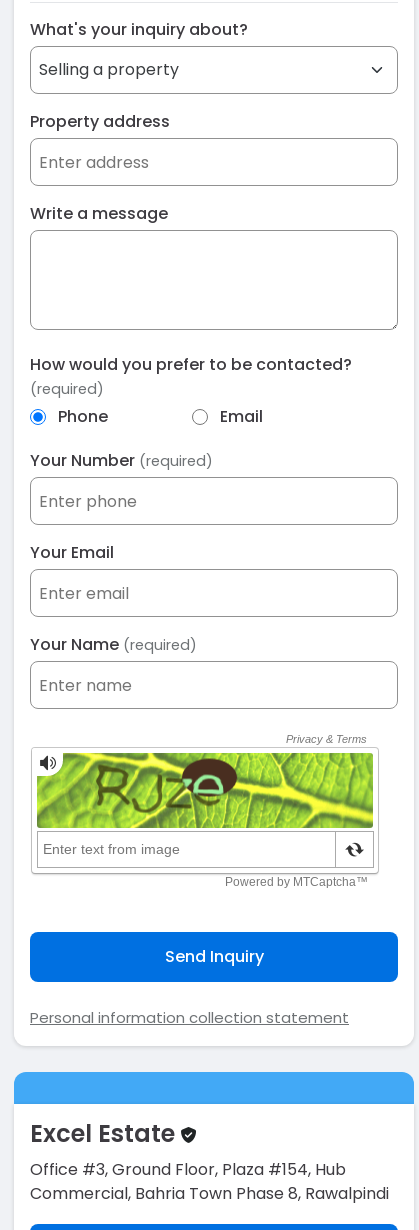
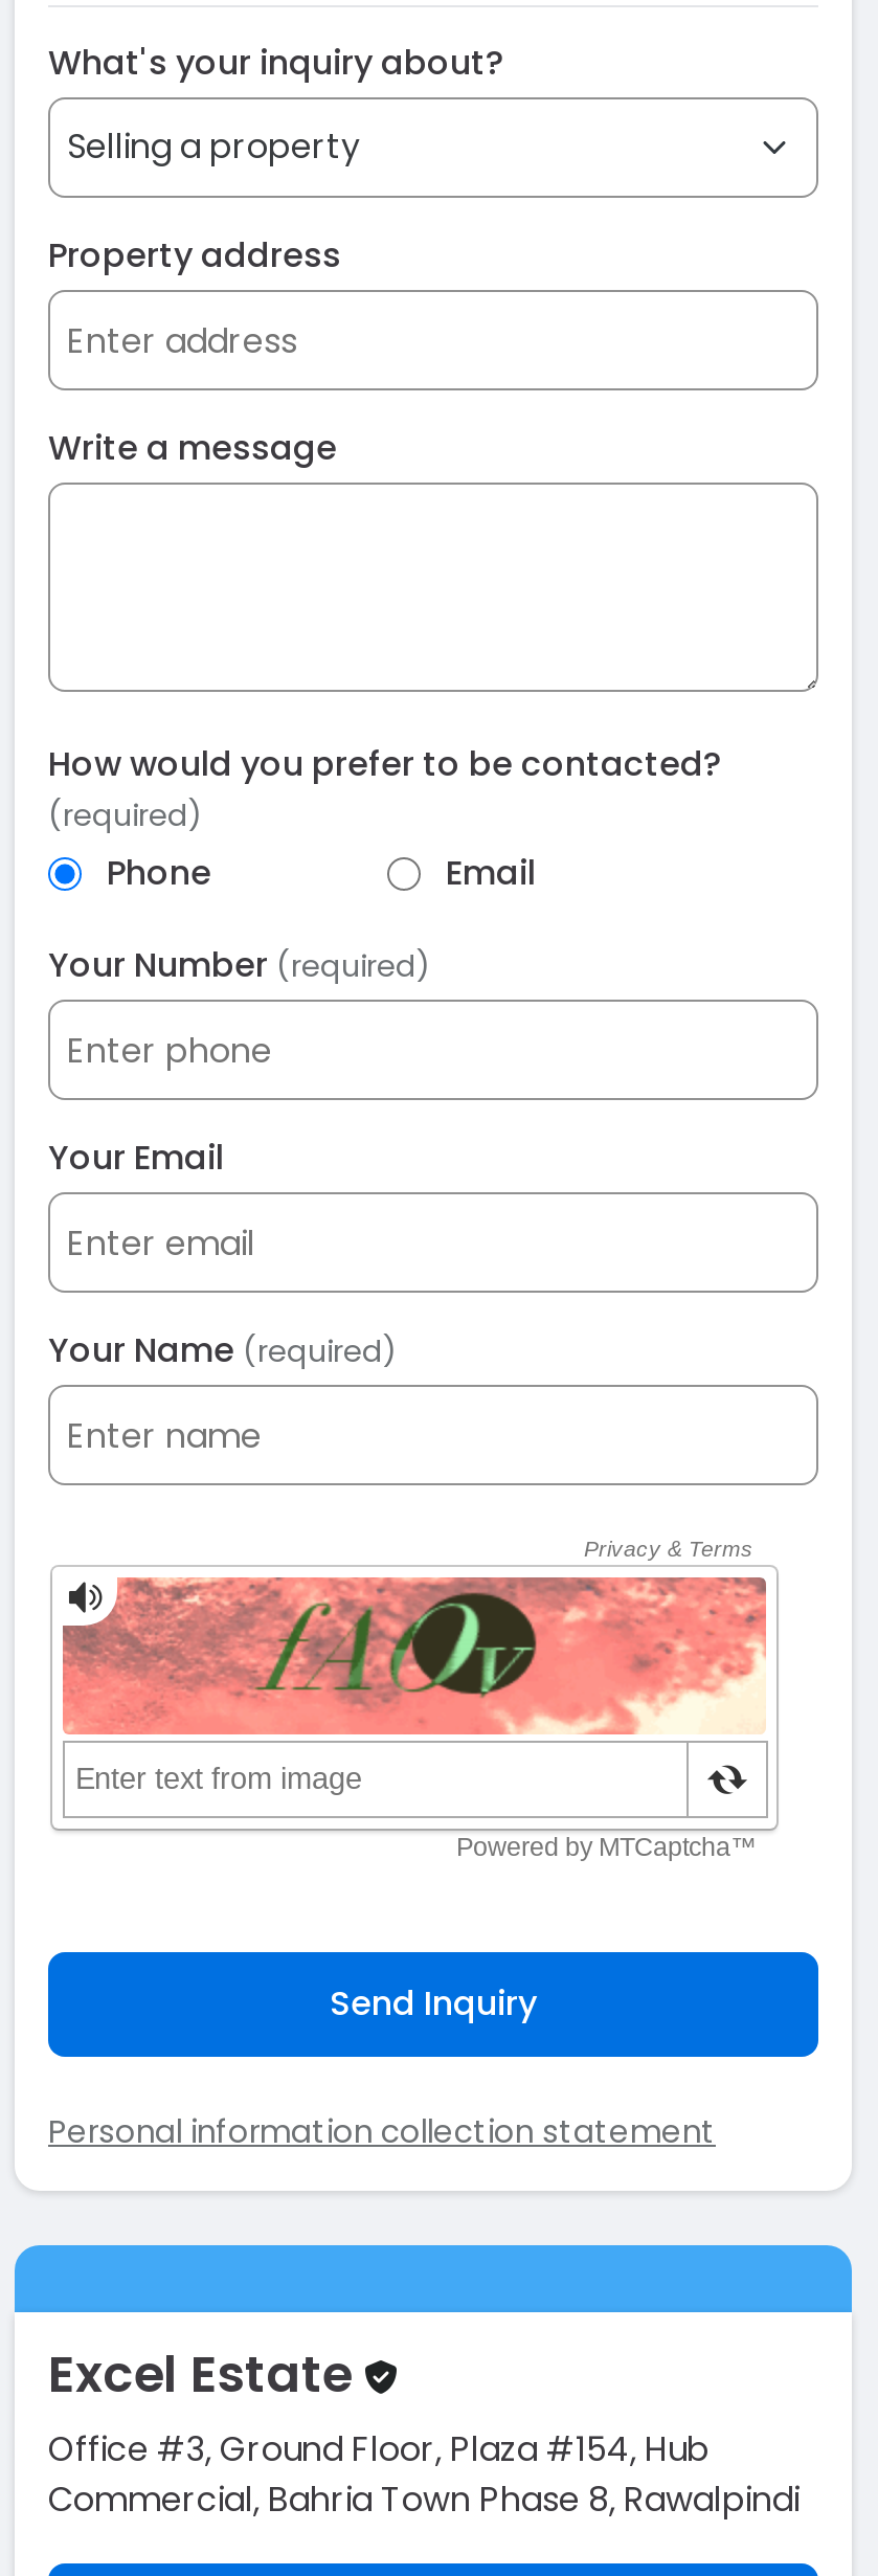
[36,752,374,829] [image] -> [61,1575,768,1734] [image]

